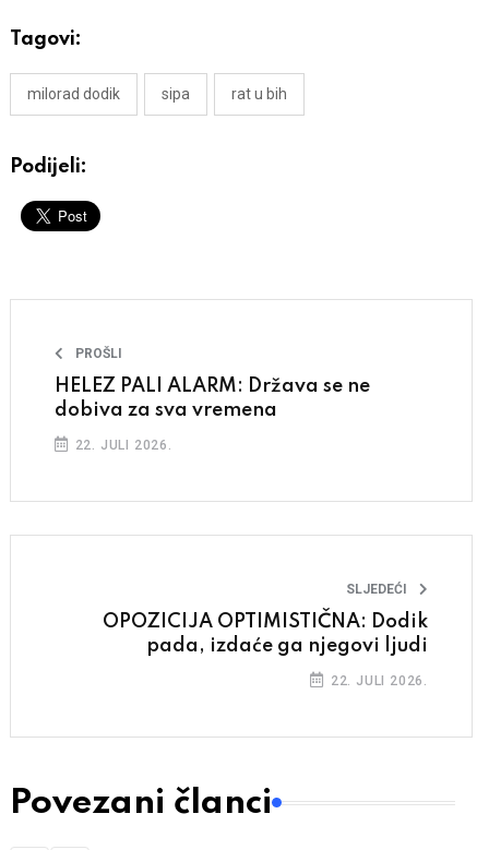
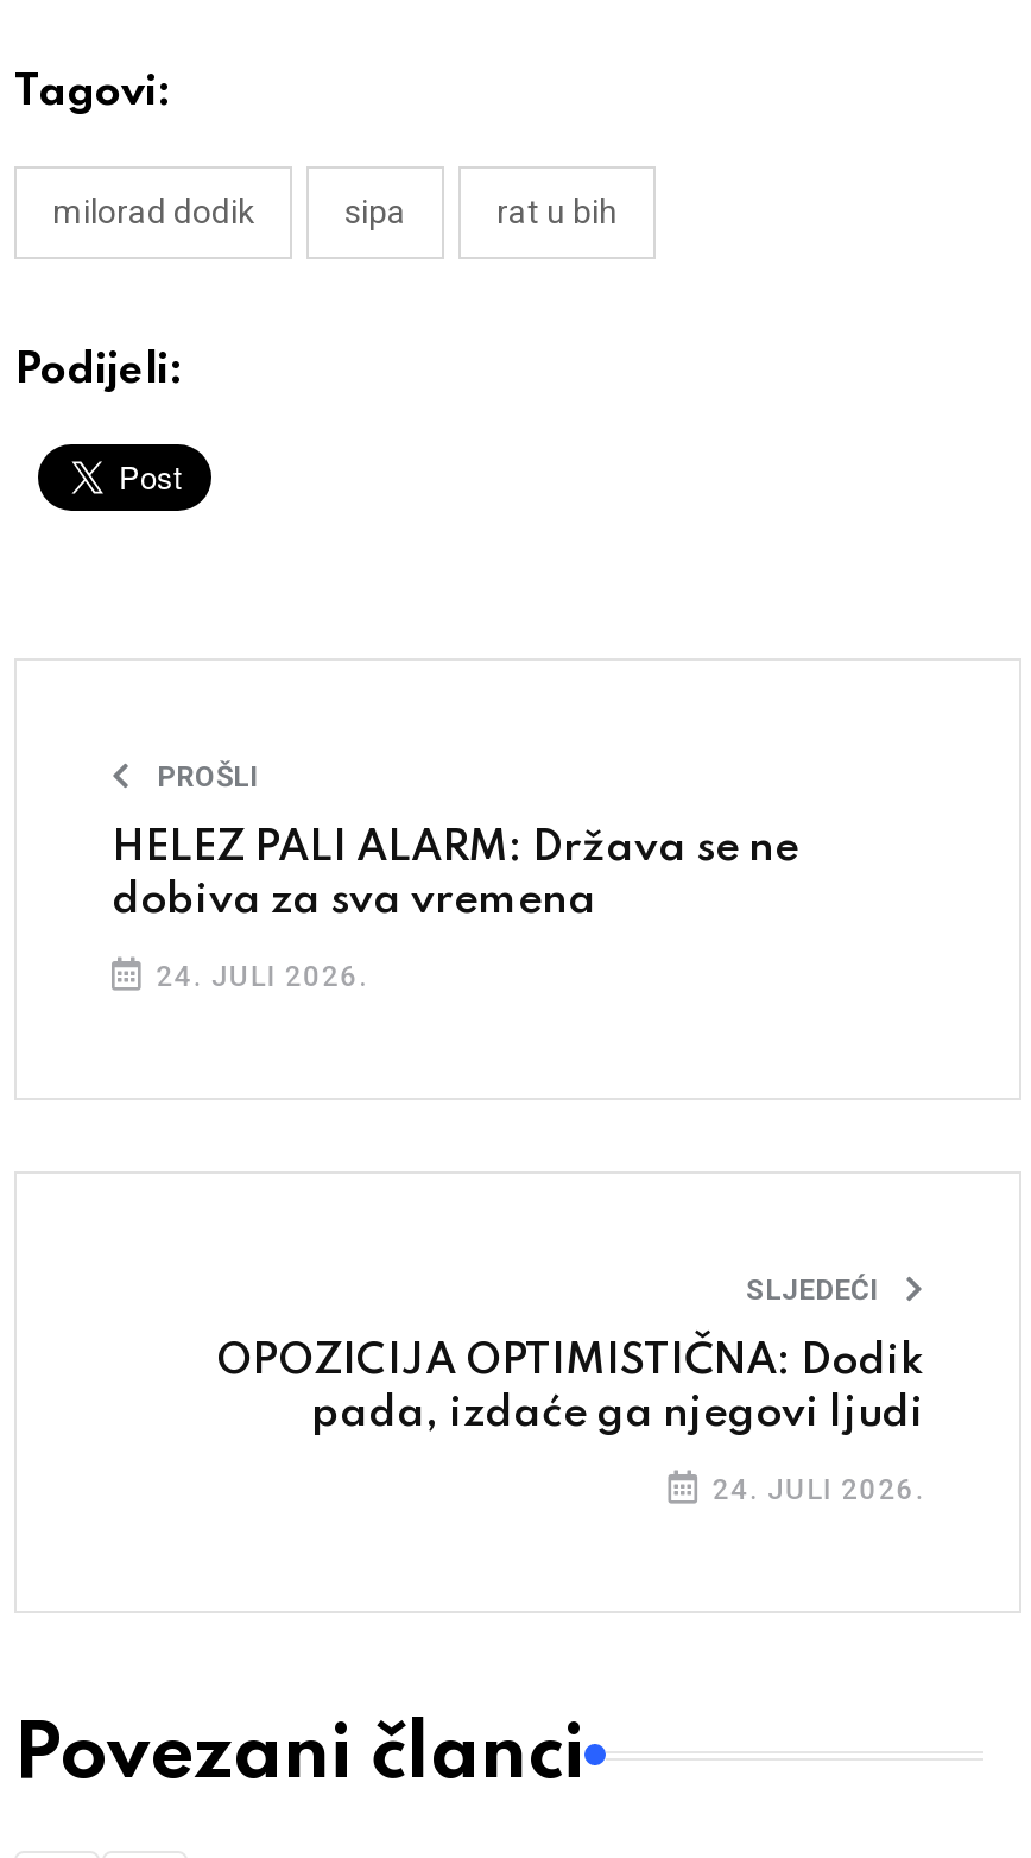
[71,437,172,453] 22. JULI 2026. -> [147,960,368,993] 24. JULI 2026.
[326,673,428,688] 22. JULI 2026. -> [703,1473,924,1506] 24. JULI 2026.

